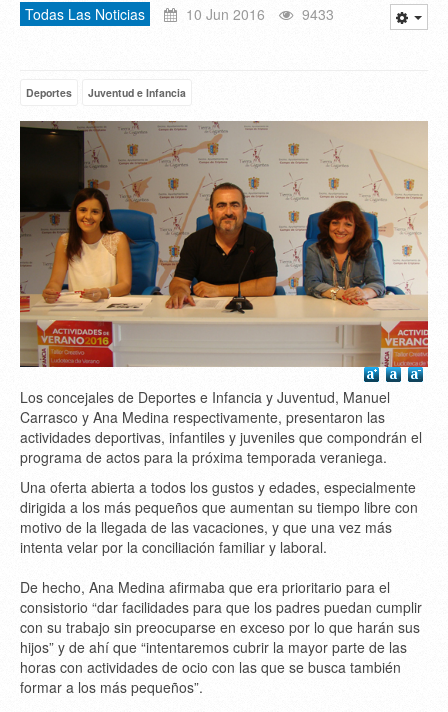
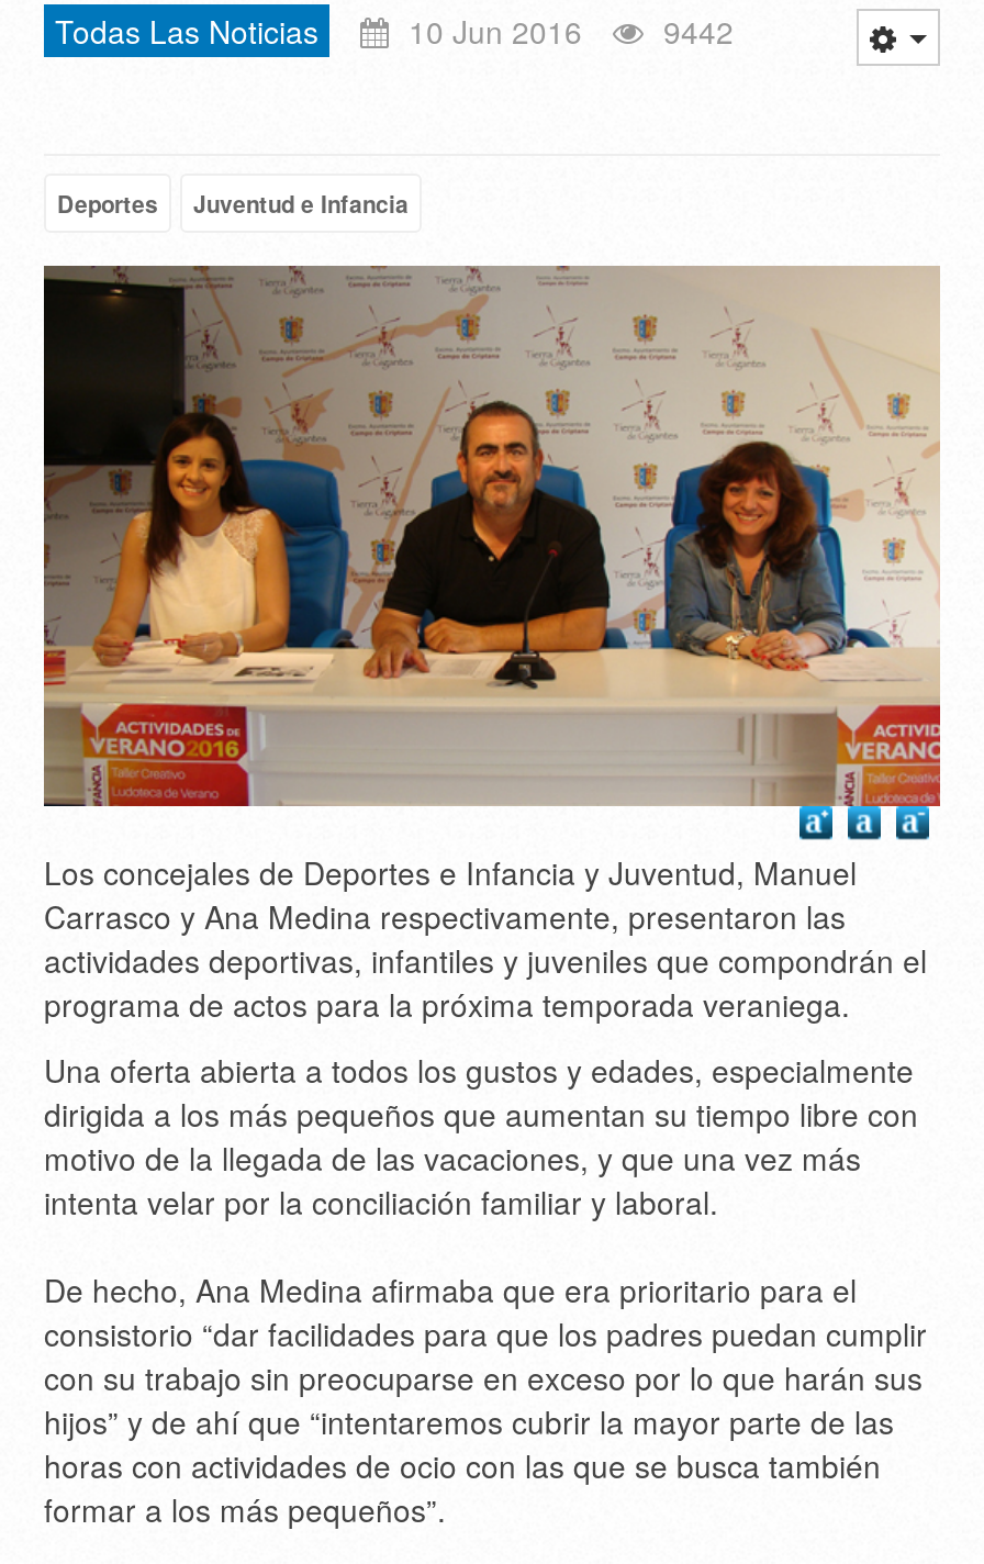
[25,4,334,24] Todas Las Noticias 10 Jun 2016 9433 -> [55,9,734,53] Todas Las Noticias 10 Jun 2016 9442

